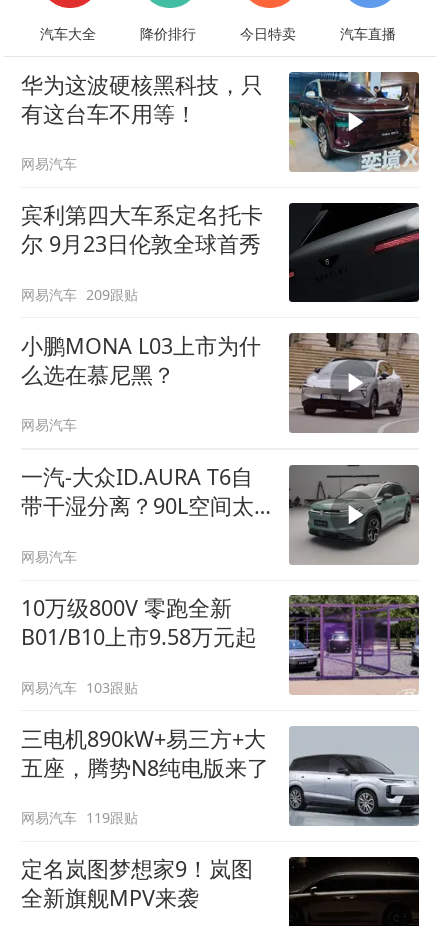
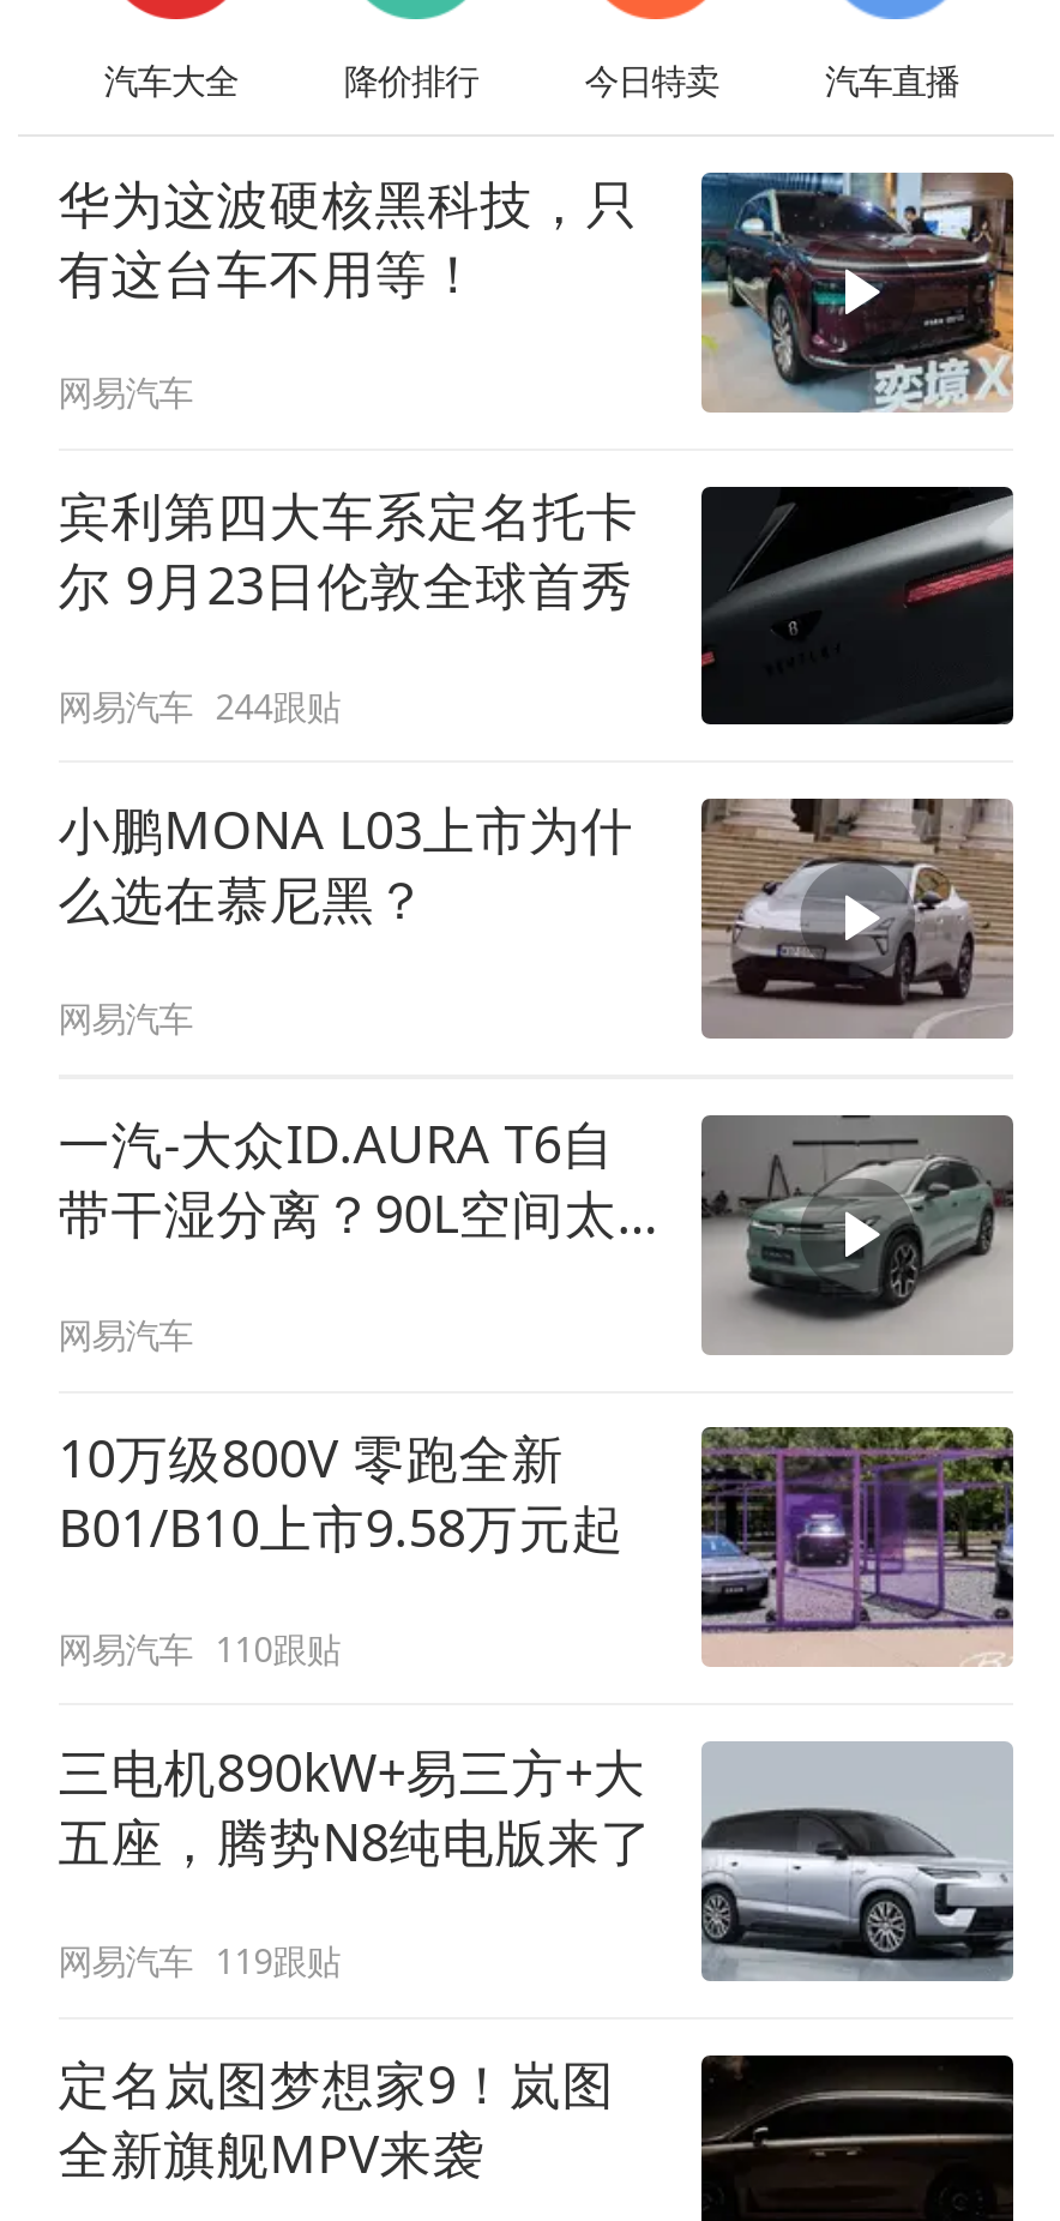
[21,285,138,304] 网易汽车 209跟贴 -> [58,683,340,728] 网易汽车 244跟贴
[21,678,138,697] 网易汽车 103跟贴 -> [58,1625,340,1671] 网易汽车 110跟贴

